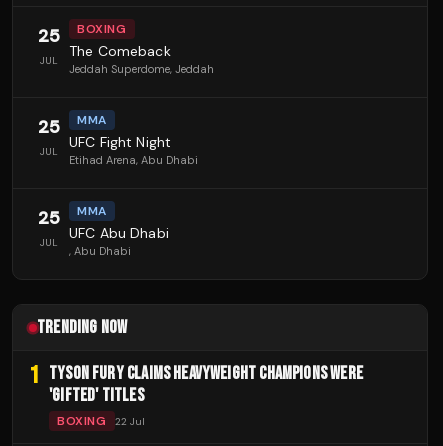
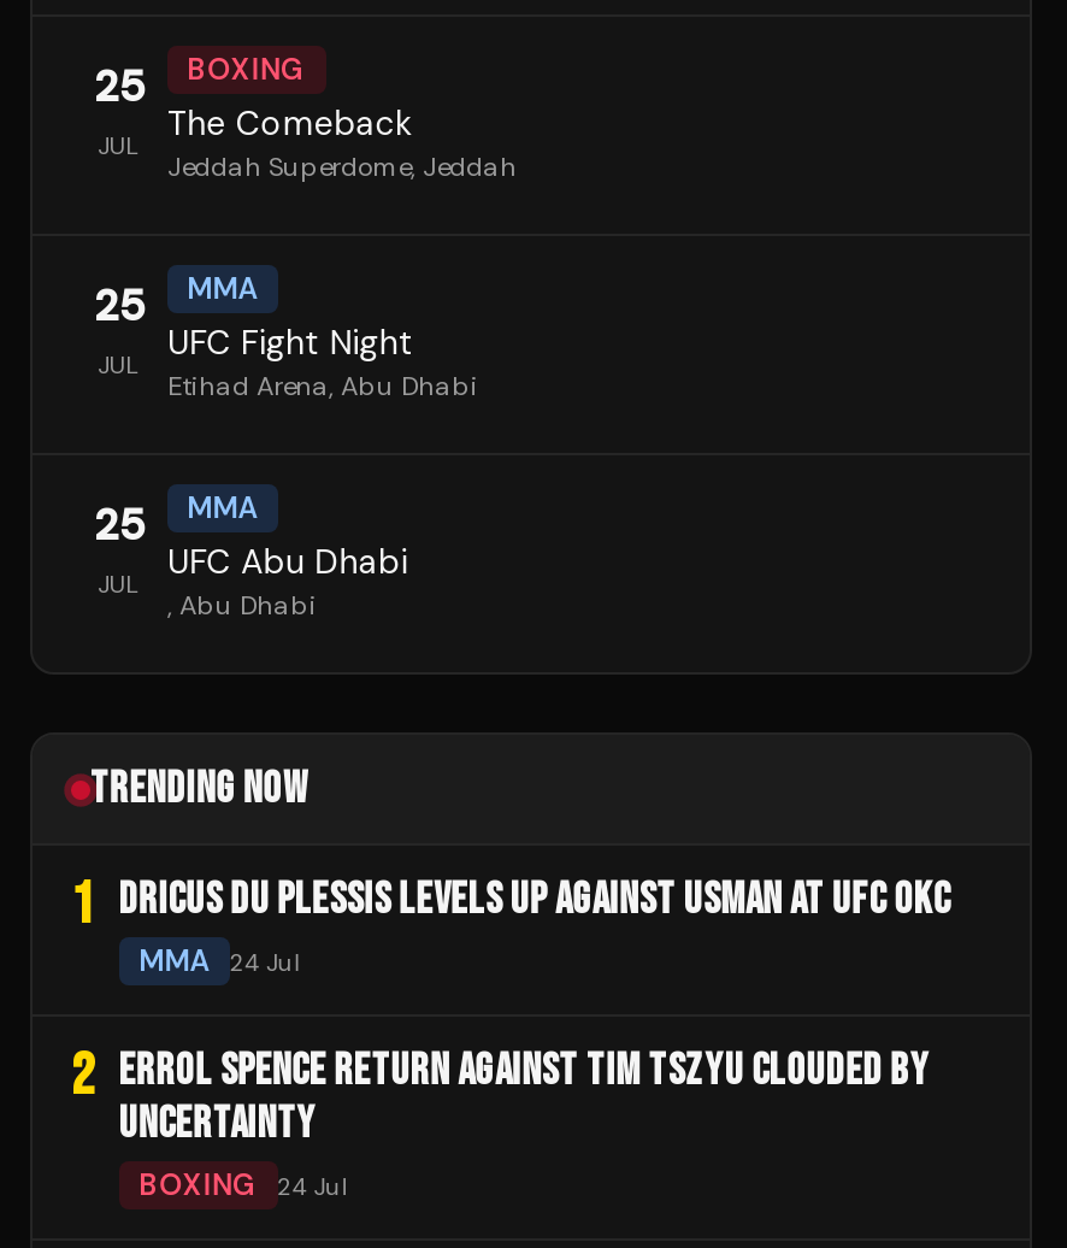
[29,361,363,406] 1 TYSON FURY CLAIMS HEAVYWEIGHT CHAMPIONS WERE | 'GIFTED' TITLES -> [71,870,951,1149] 1 DRICUS DU PLESSIS LEVELS UP AGAINST USMAN AT UFC OKC | MMA | 24 Jul | 2 ERROL SPENCE RETURN AGAINST TIM TSZYU CLOUDED BY | UNCERTAINTY
[57,413,145,429] BOXING 22 Jul -> [138,1166,349,1205] BOXING 24 Jul

